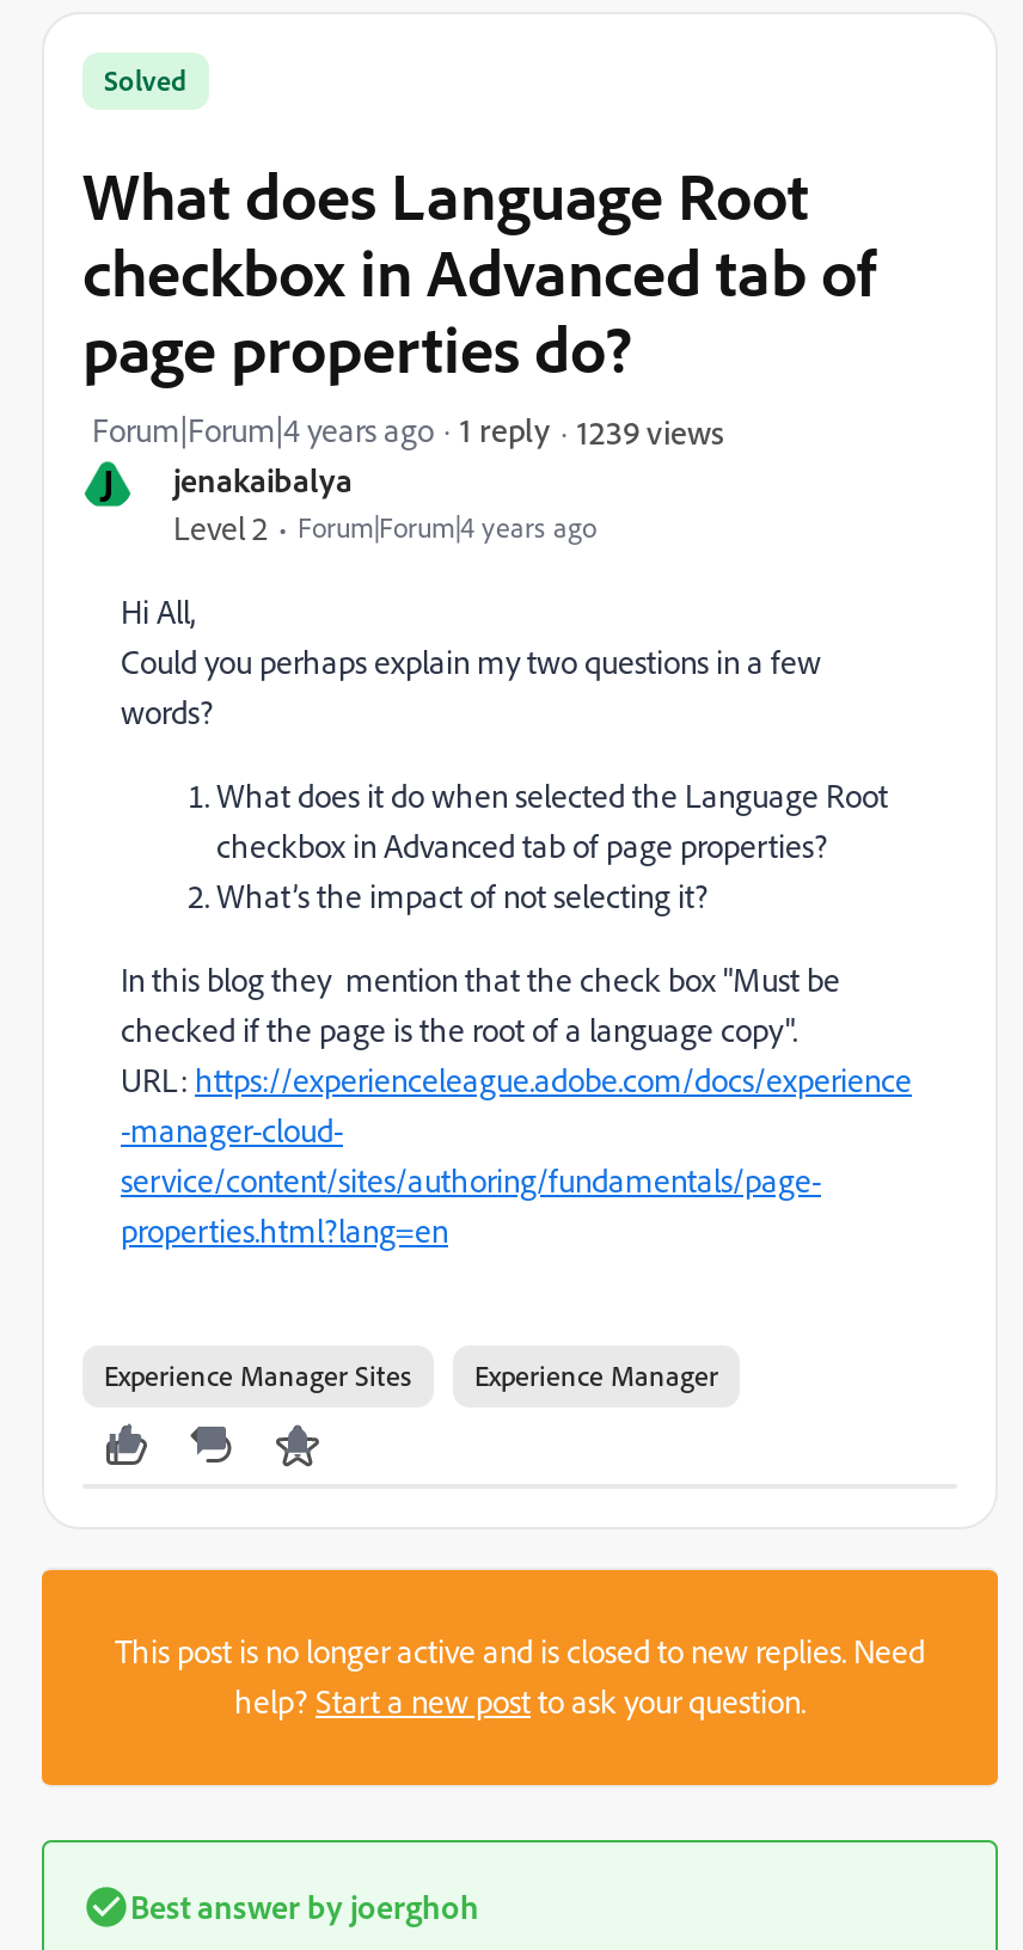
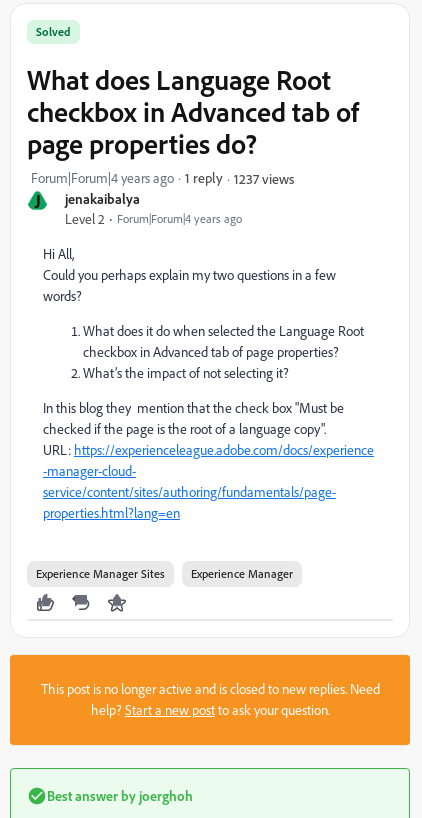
[577,410,723,450] 1239 views -> [234,169,294,186] 1237 views

